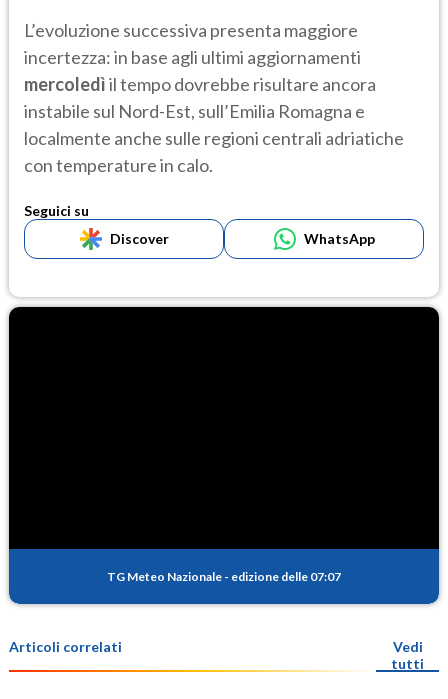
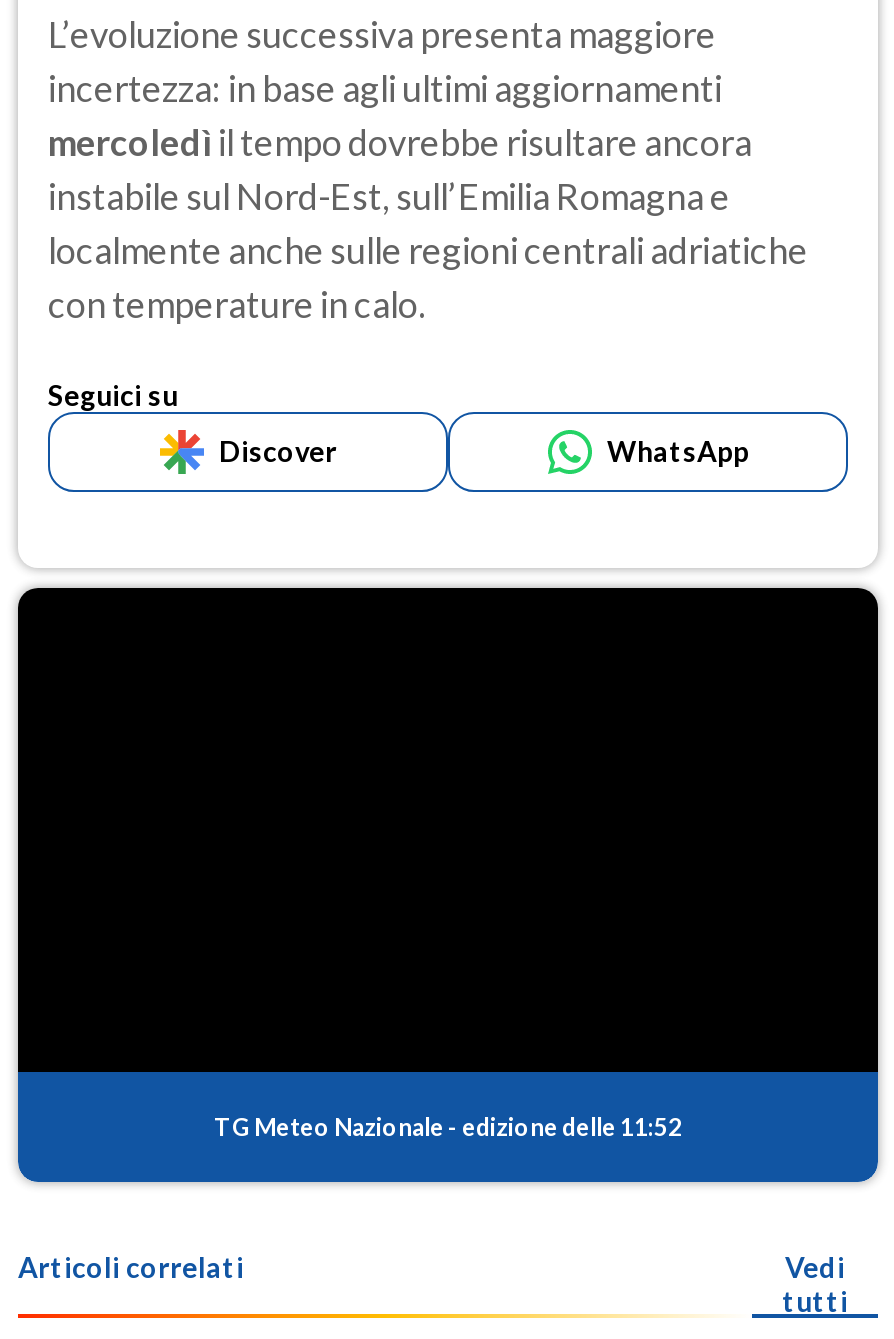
[107,569,341,584] TG Meteo Nazionale - edizione delle 07:07 -> [214,1112,682,1142] TG Meteo Nazionale - edizione delle 11:52

